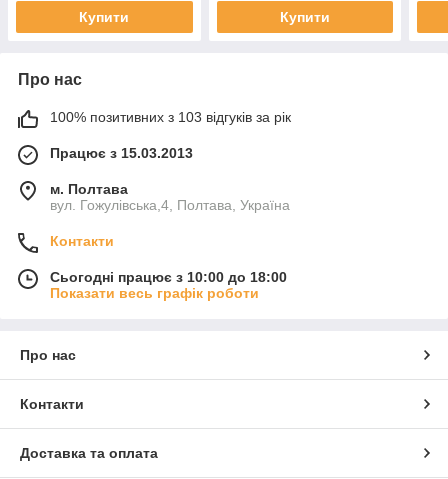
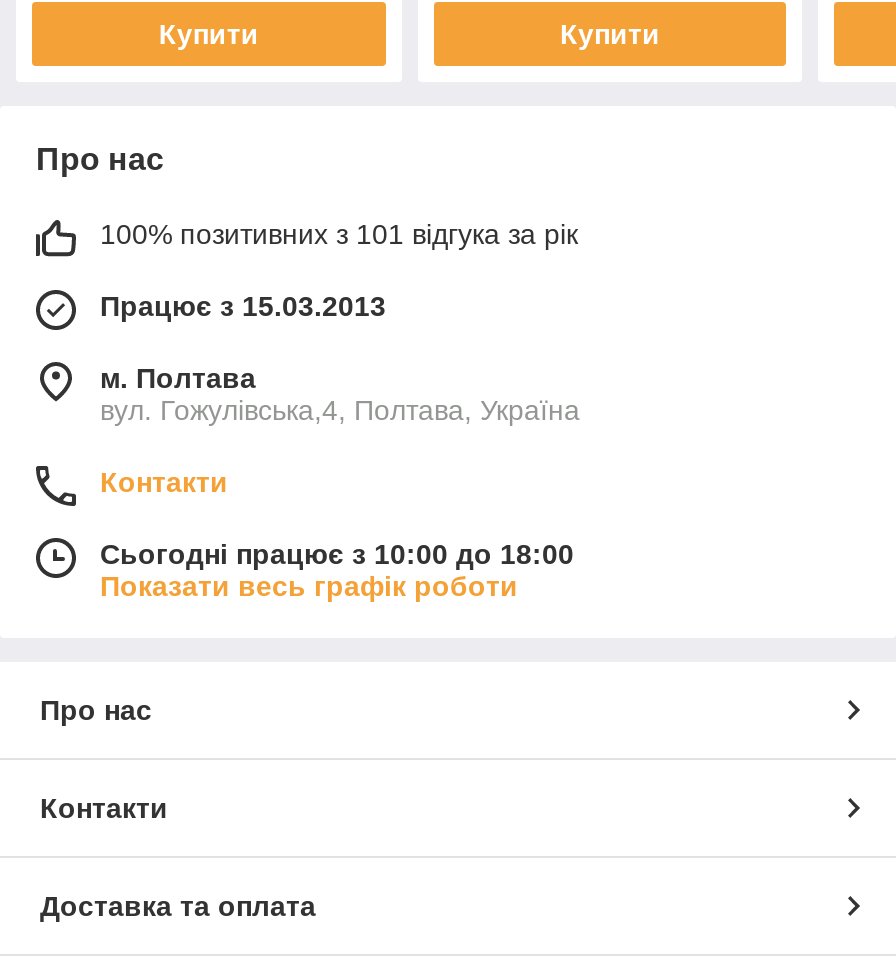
[50,109,291,125] 100% позитивних з 103 відгуків за рік -> [100,219,578,251] 100% позитивних з 101 відгука за рік

